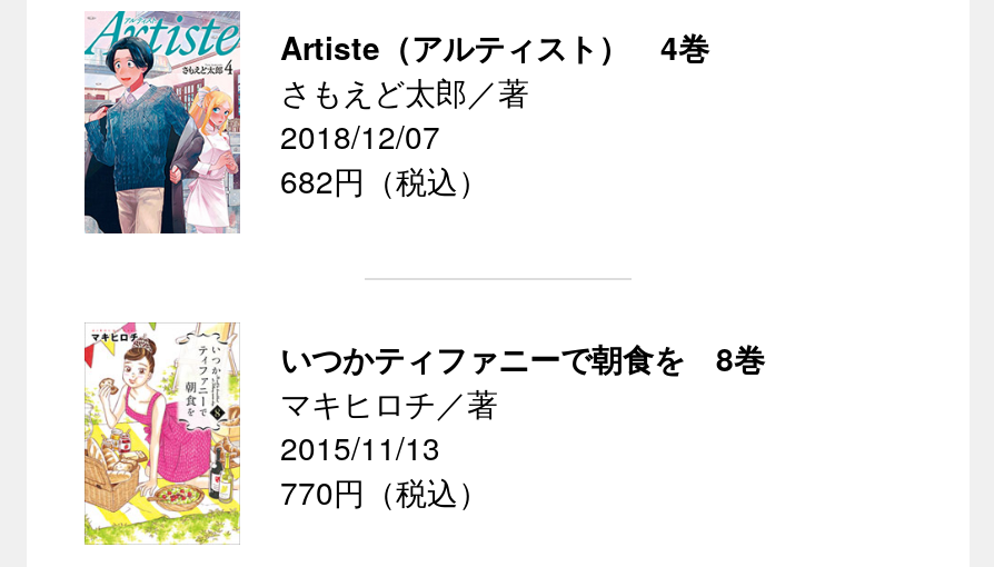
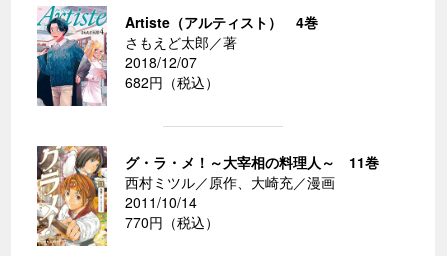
[82,322,765,547] [image] | いつかティファニーで朝食を 8巻 | マキヒロチ／著 | 2015/11/13 -> [36,145,379,247] [image] | グ・ラ・メ！～大宰相の料理人～ 11巻 | 西村ミツル／原作、大崎充／漫画 | 2011/10/14

